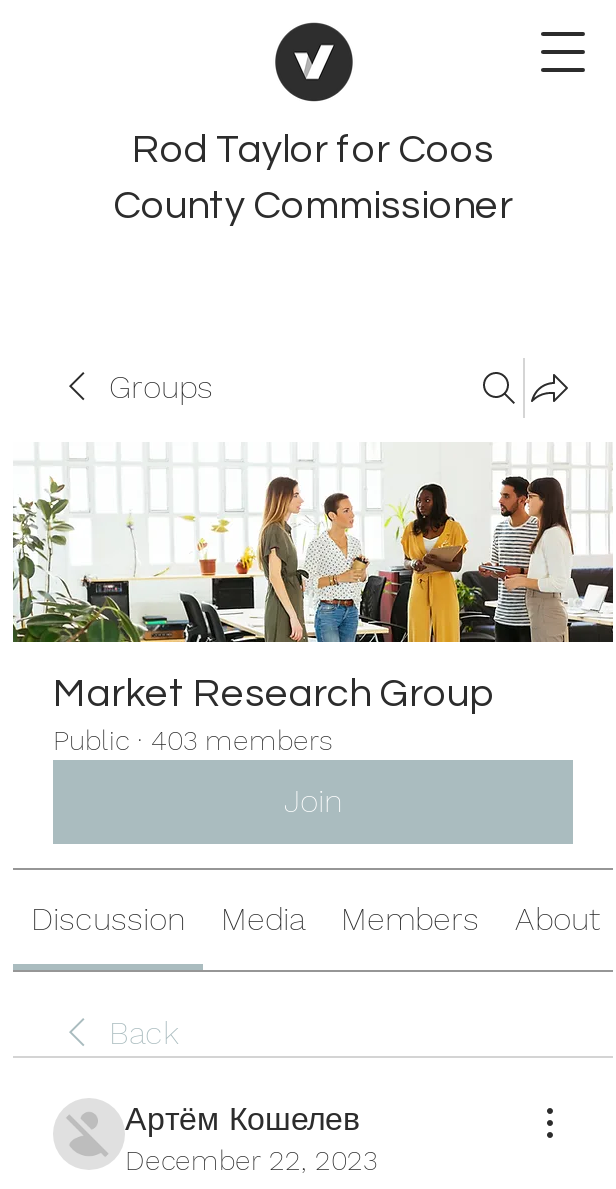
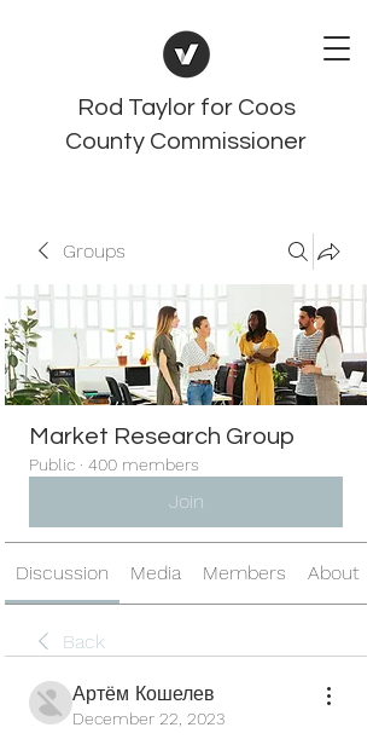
[53,724,333,756] Public · 403 members -> [29,455,199,474] Public · 400 members

